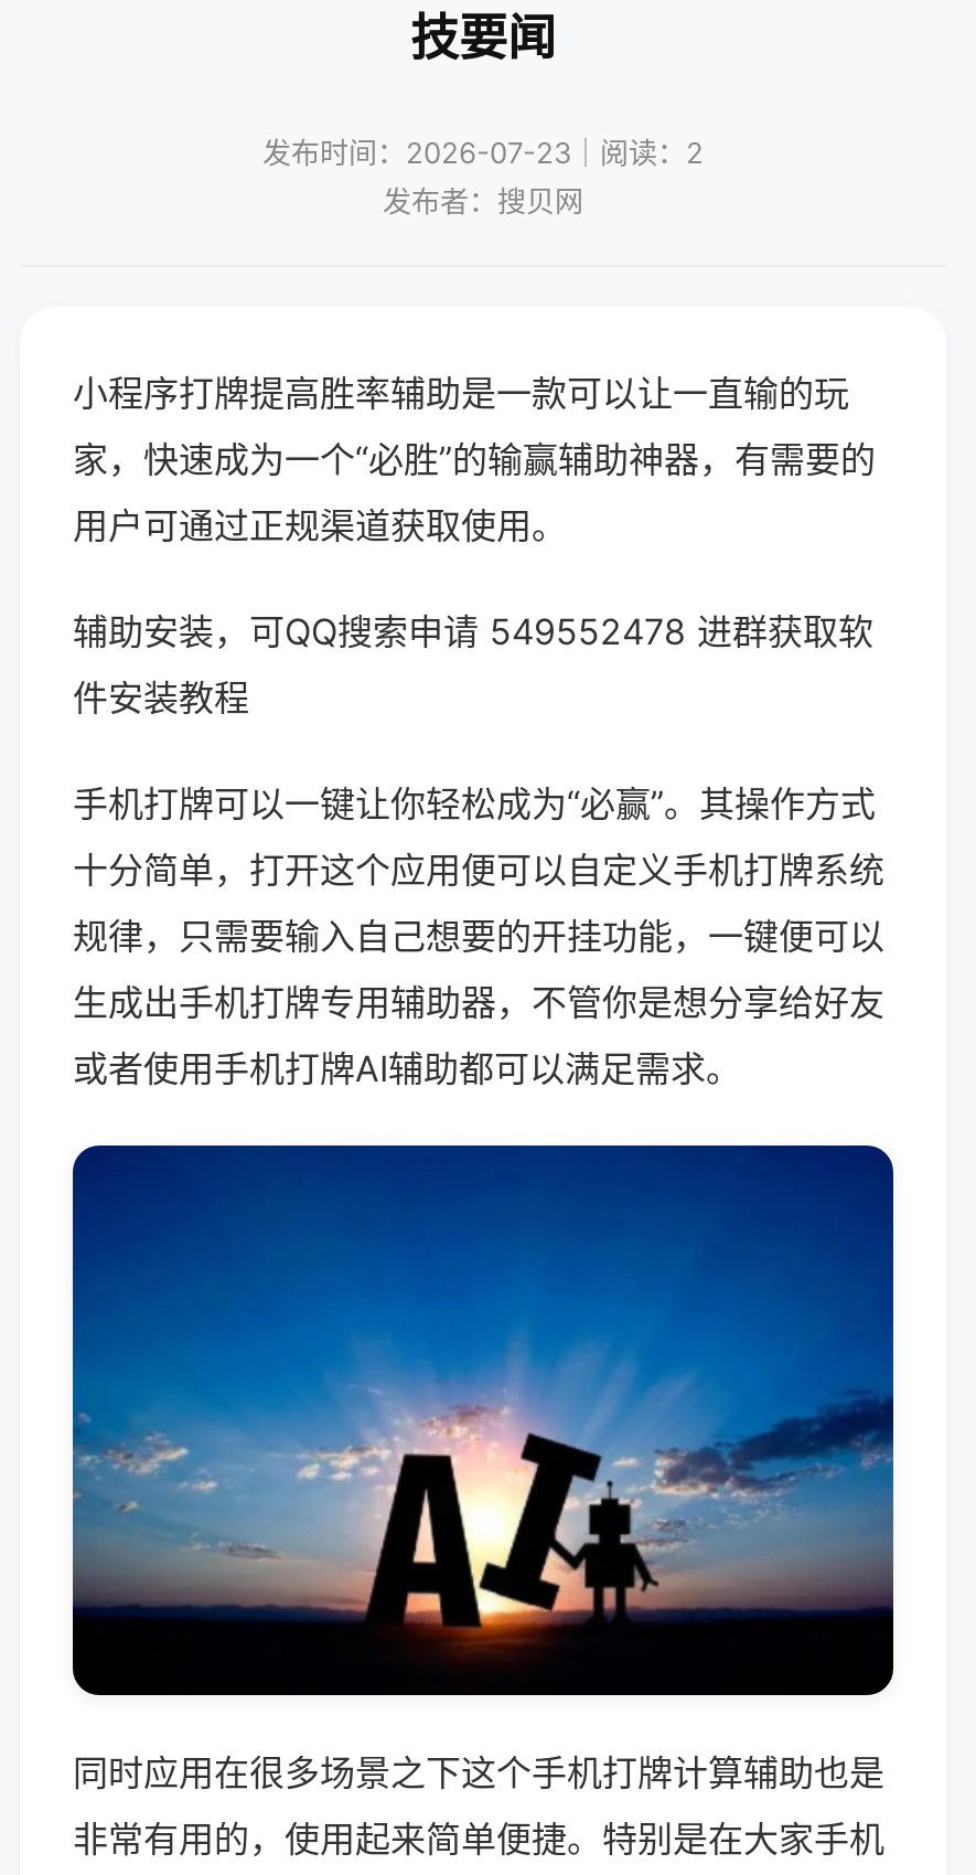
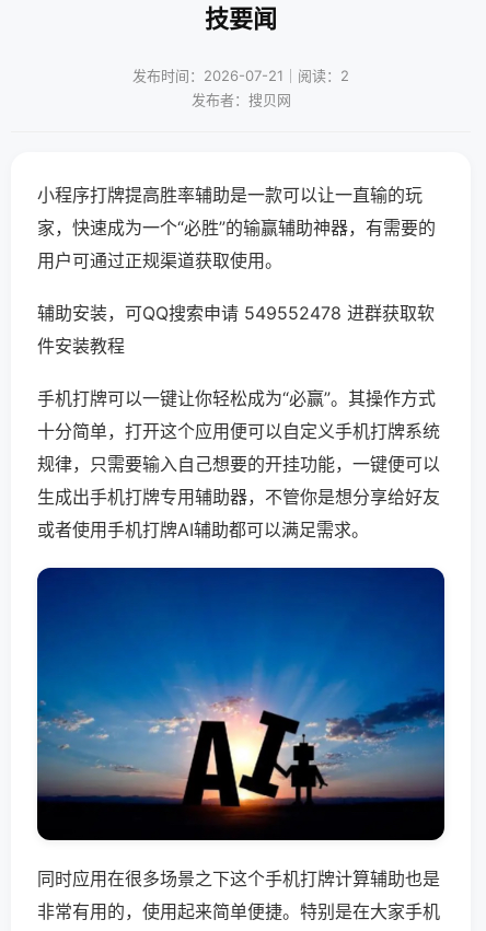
[262,135,704,170] 发布时间：2026-07-23｜阅读：2 -> [132,67,349,84] 发布时间：2026-07-21｜阅读：2

